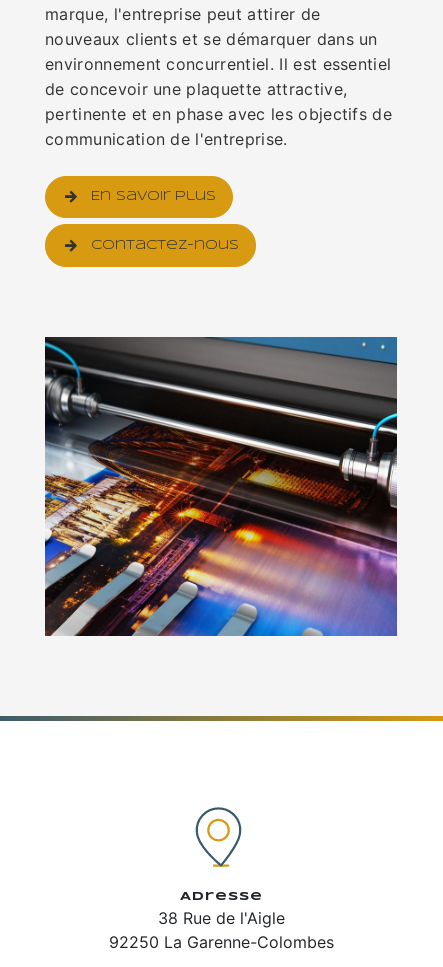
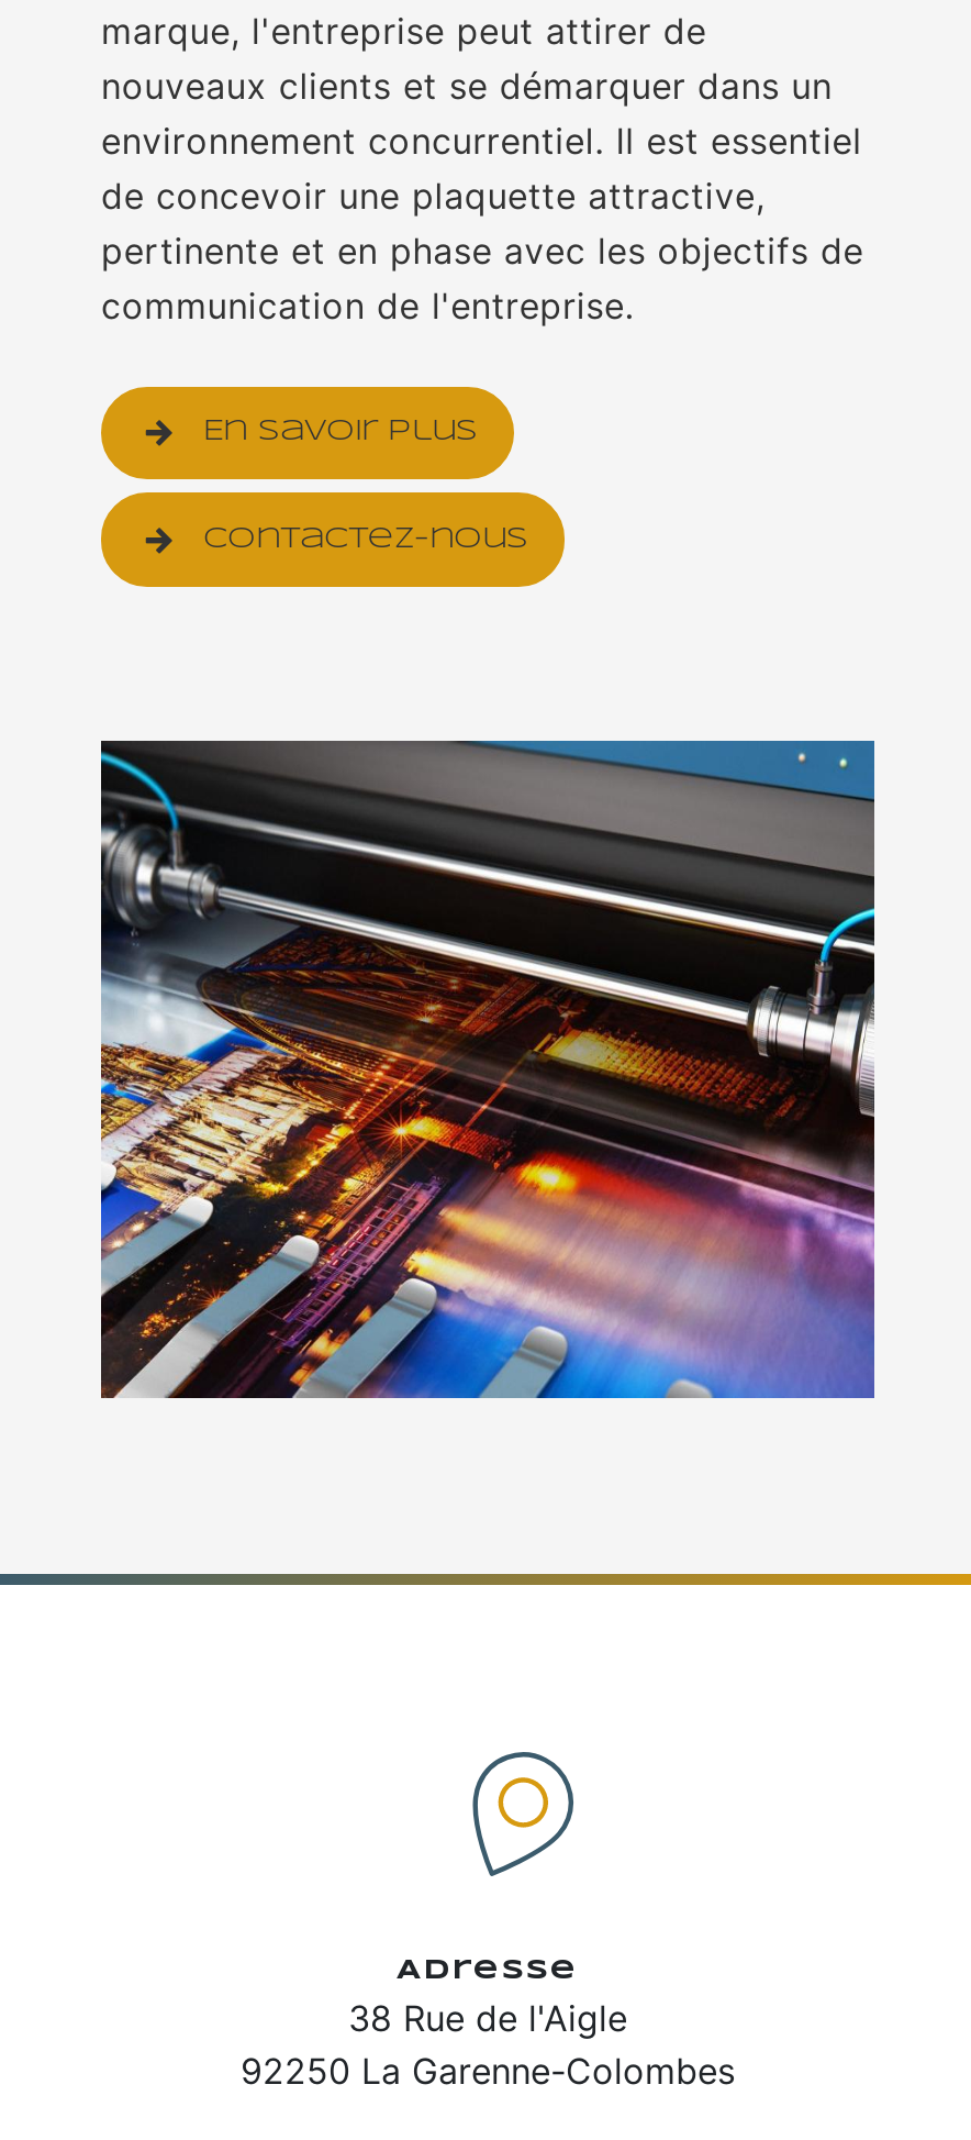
[195,797,260,868] [image] -> [433,1750,576,1906] [image]

